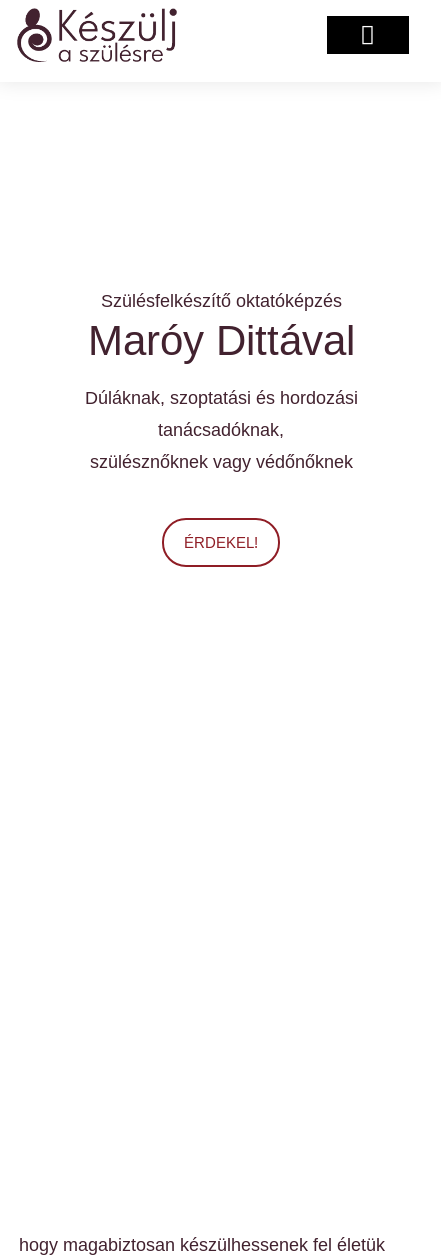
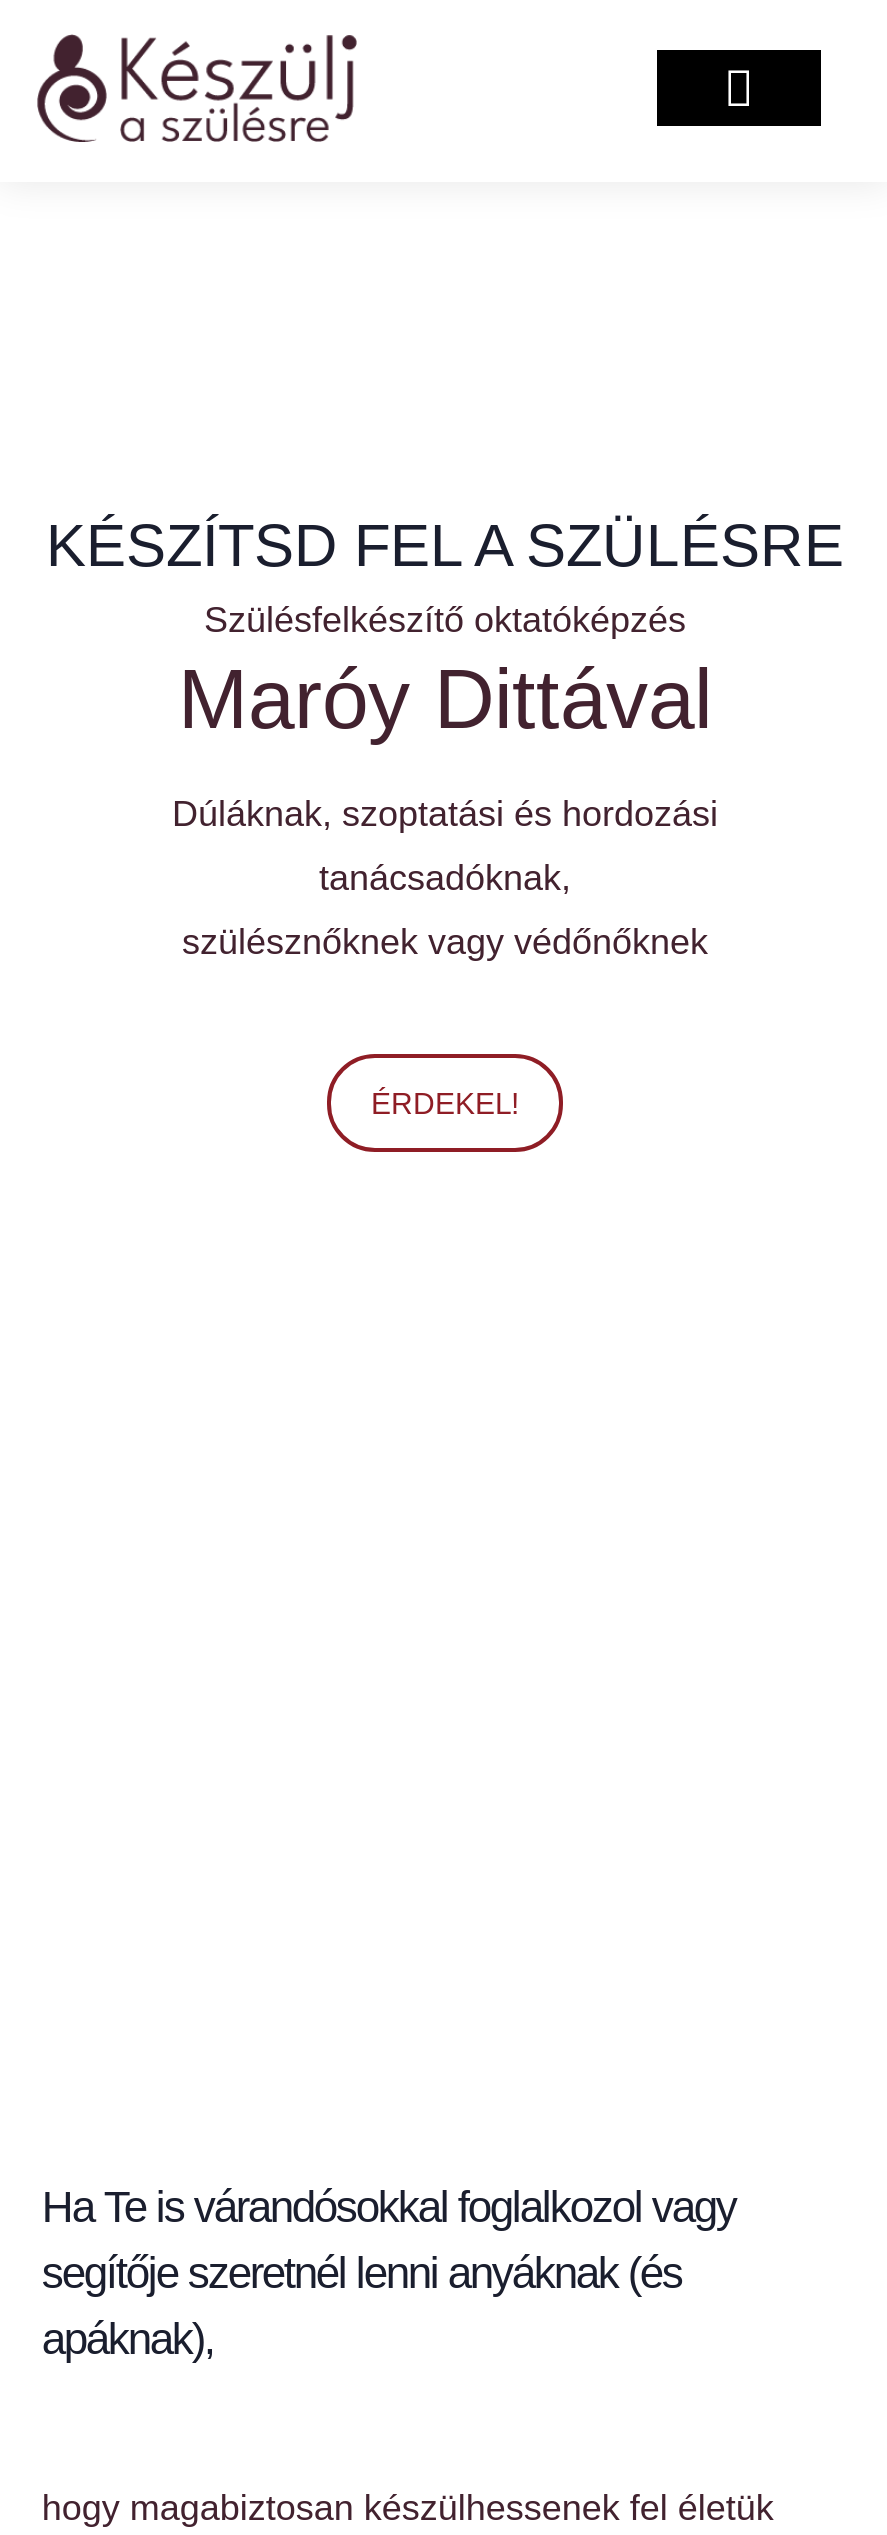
none -> [46,513,844,579] KÉSZÍTSD FEL A SZÜLÉSRE
none -> [42,2183,736,2365] Ha Te is várandósokkal foglalkozol vagy | segítője szeretnél lenni anyáknak (és | apáknak),

